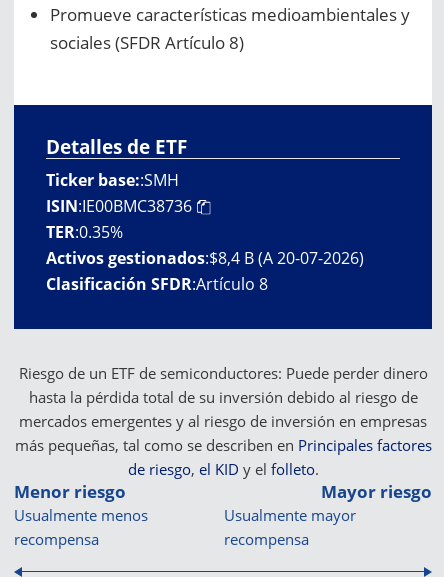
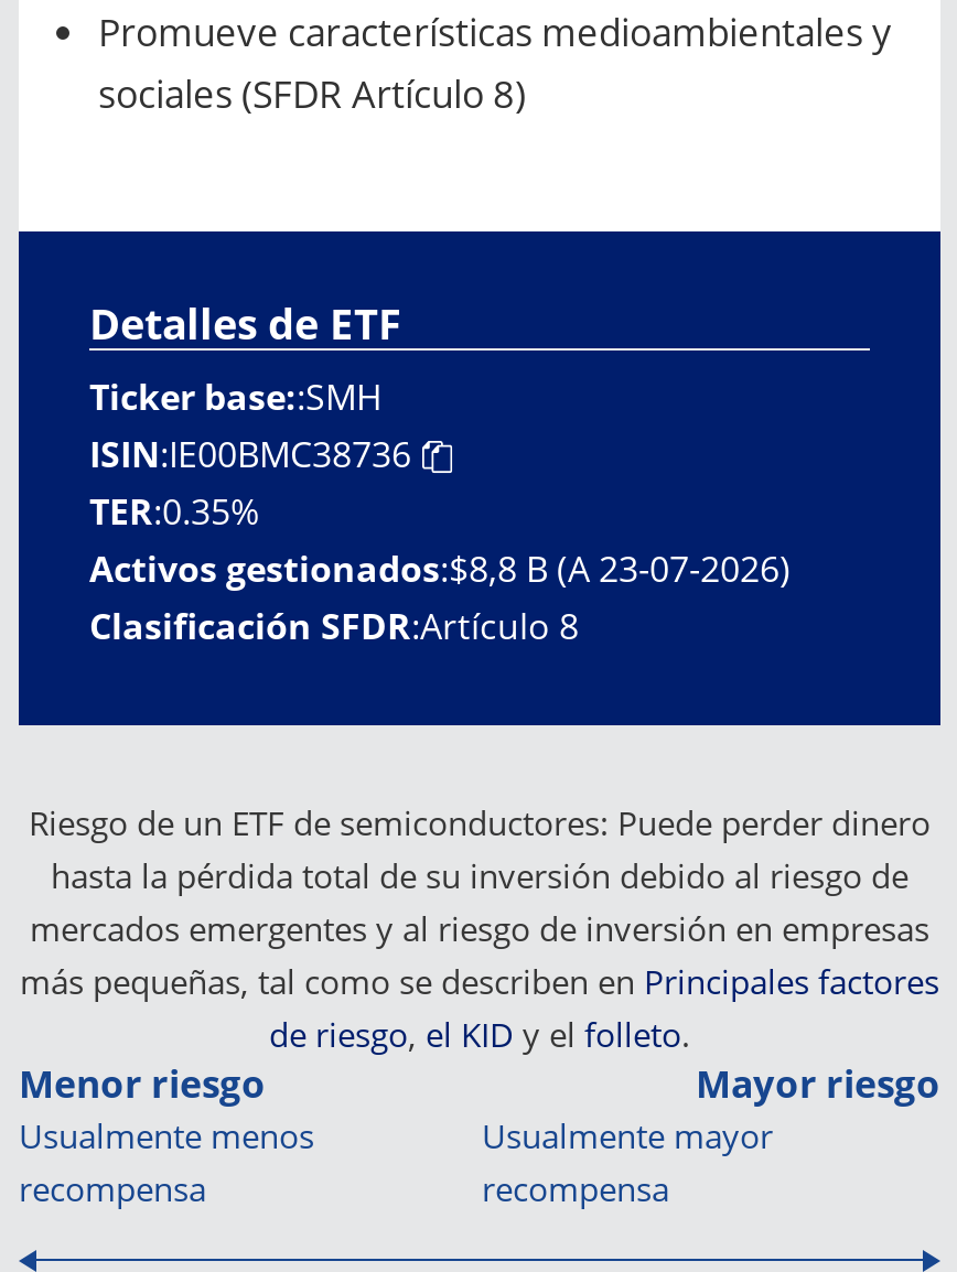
[46,247,364,269] Activos gestionados:$8,4 B (A 20-07-2026) -> [89,544,791,593] Activos gestionados:$8,8 B (A 23-07-2026)

